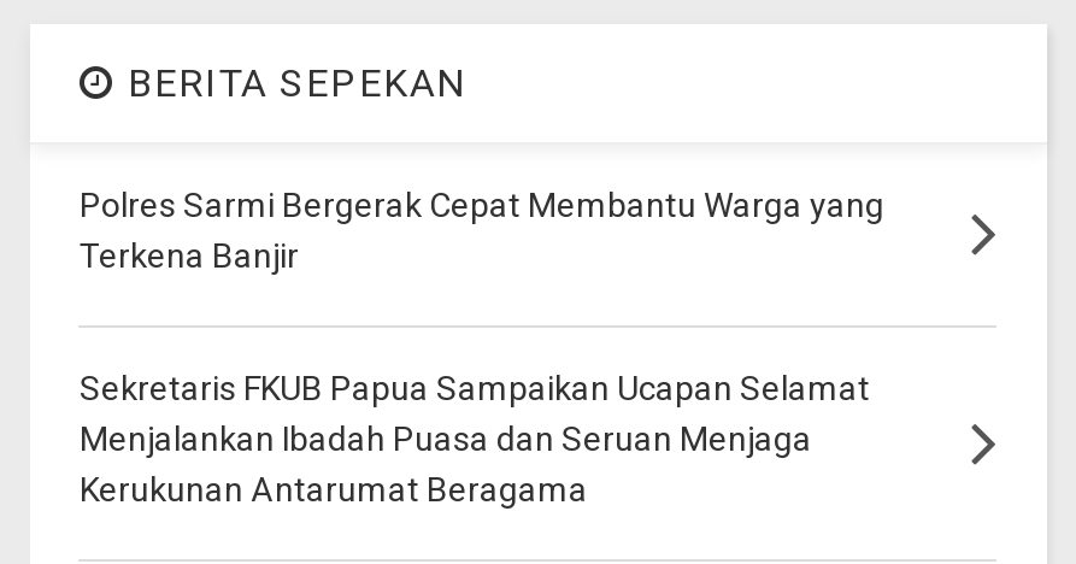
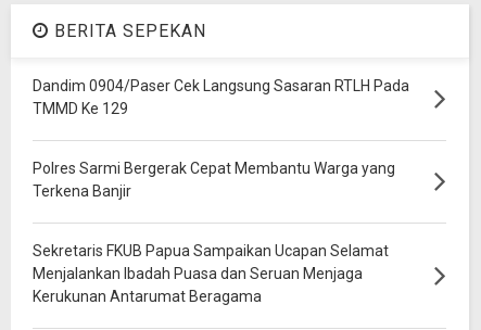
none -> [33,77,410,117] Dandim 0904/Paser Cek Langsung Sasaran RTLH Pada | TMMD Ke 129

